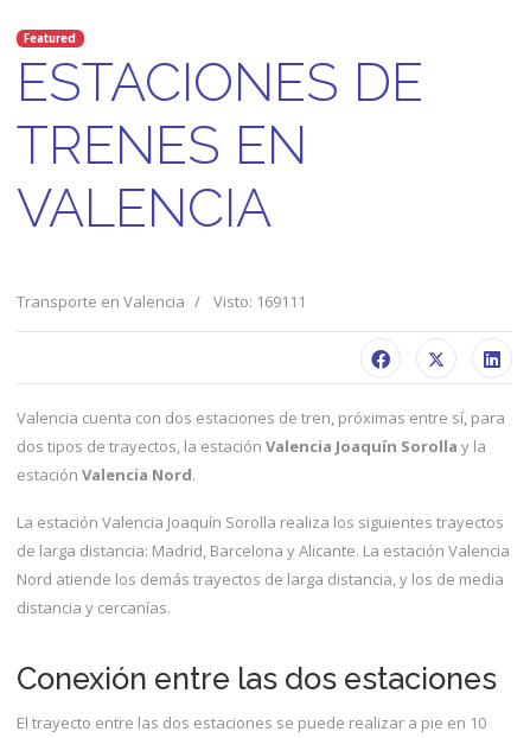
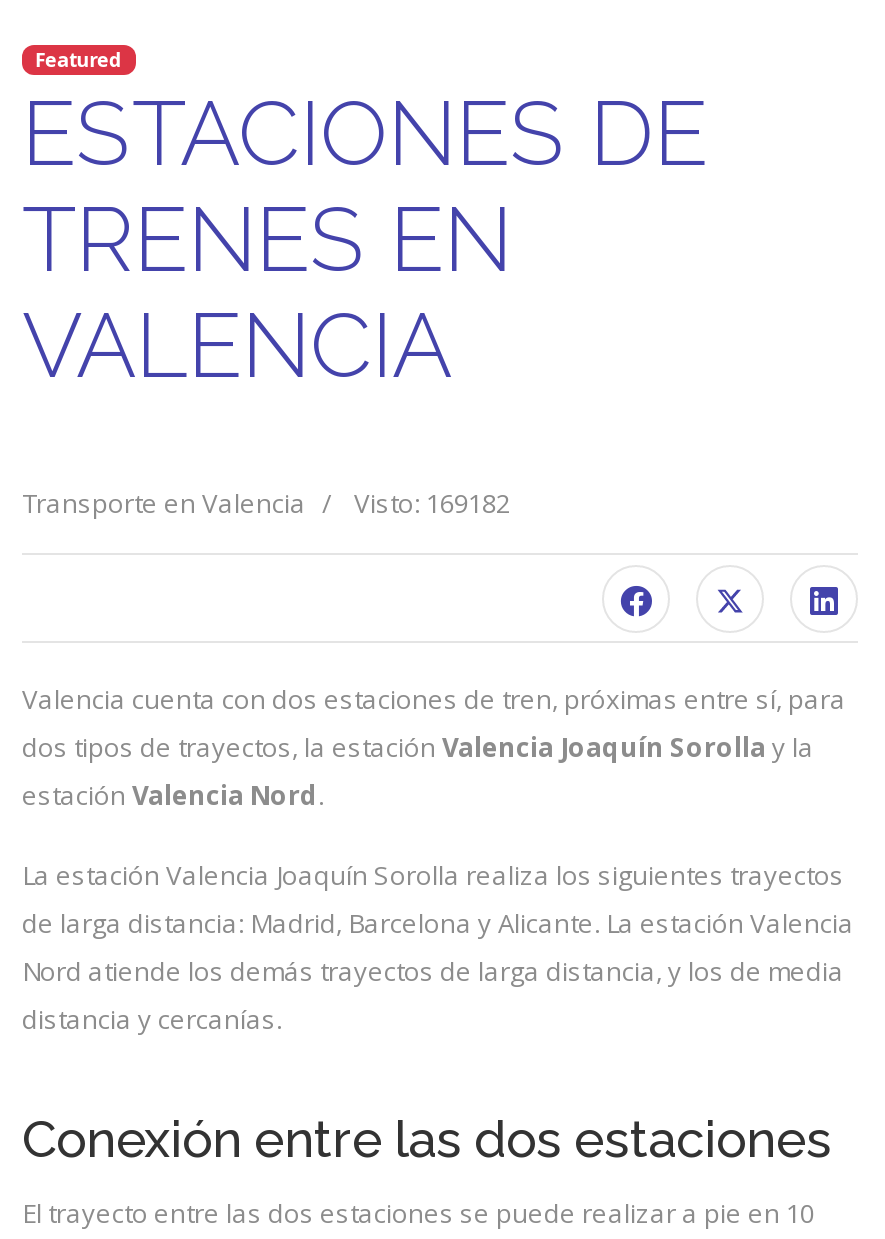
[17,291,306,312] Transporte en Valencia Visto: 169111 -> [22,485,510,521] Transporte en Valencia Visto: 169182

